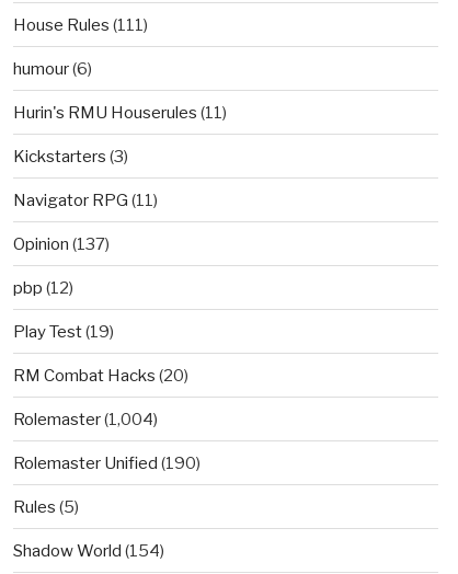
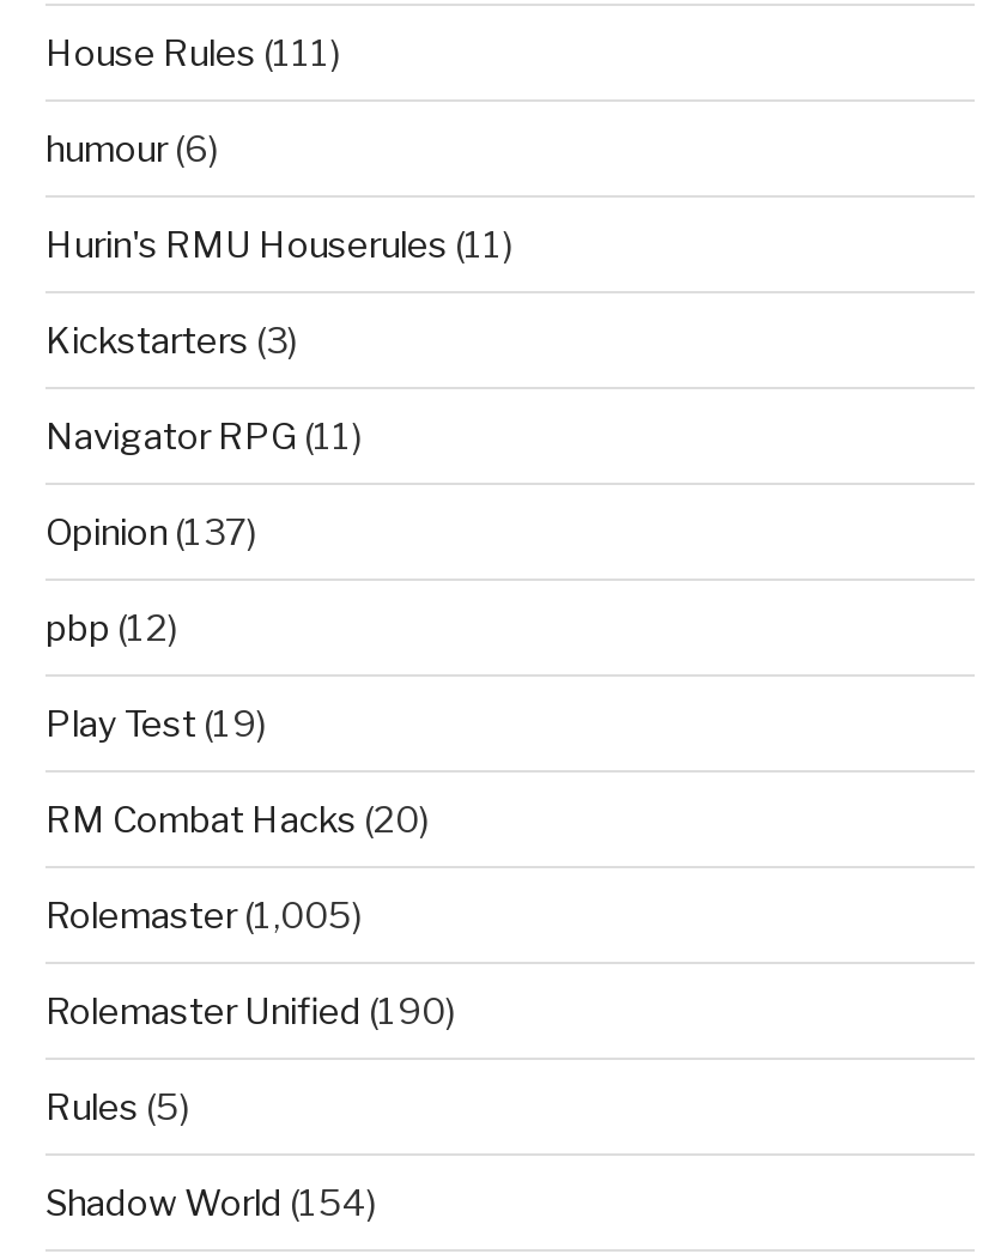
[13,410,158,429] Rolemaster (1,004) -> [45,894,362,938] Rolemaster (1,005)

